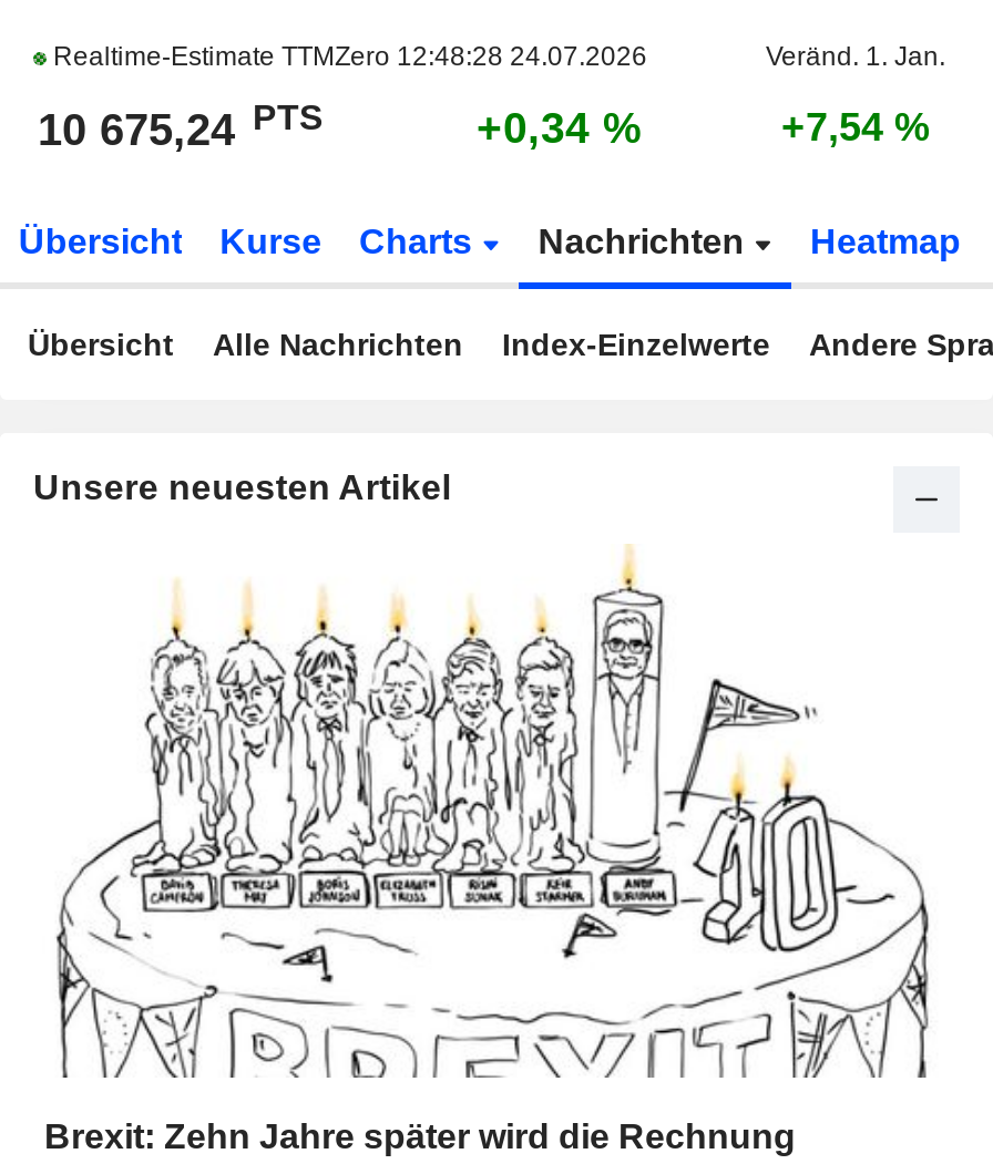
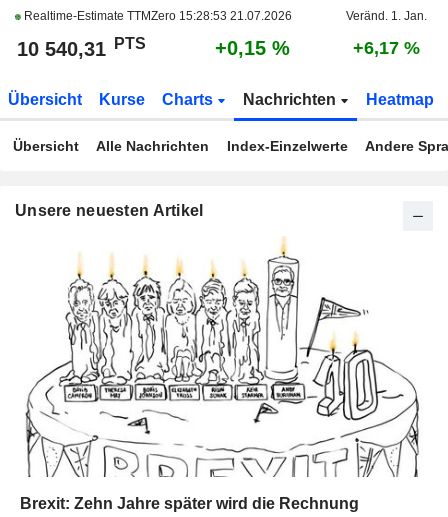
[47,41,647,72] Realtime-Estimate TTMZero 12:48:28 24.07.2026 -> [21,9,292,23] Realtime-Estimate TTMZero 15:28:53 21.07.2026
[38,97,324,154] 10 675,24 PTS -> [17,34,146,60] 10 540,31 PTS
[477,103,643,152] +0,34 % -> [215,37,290,59] +0,15 %
[781,105,930,150] +7,54 % -> [352,38,419,58] +6,17 %

